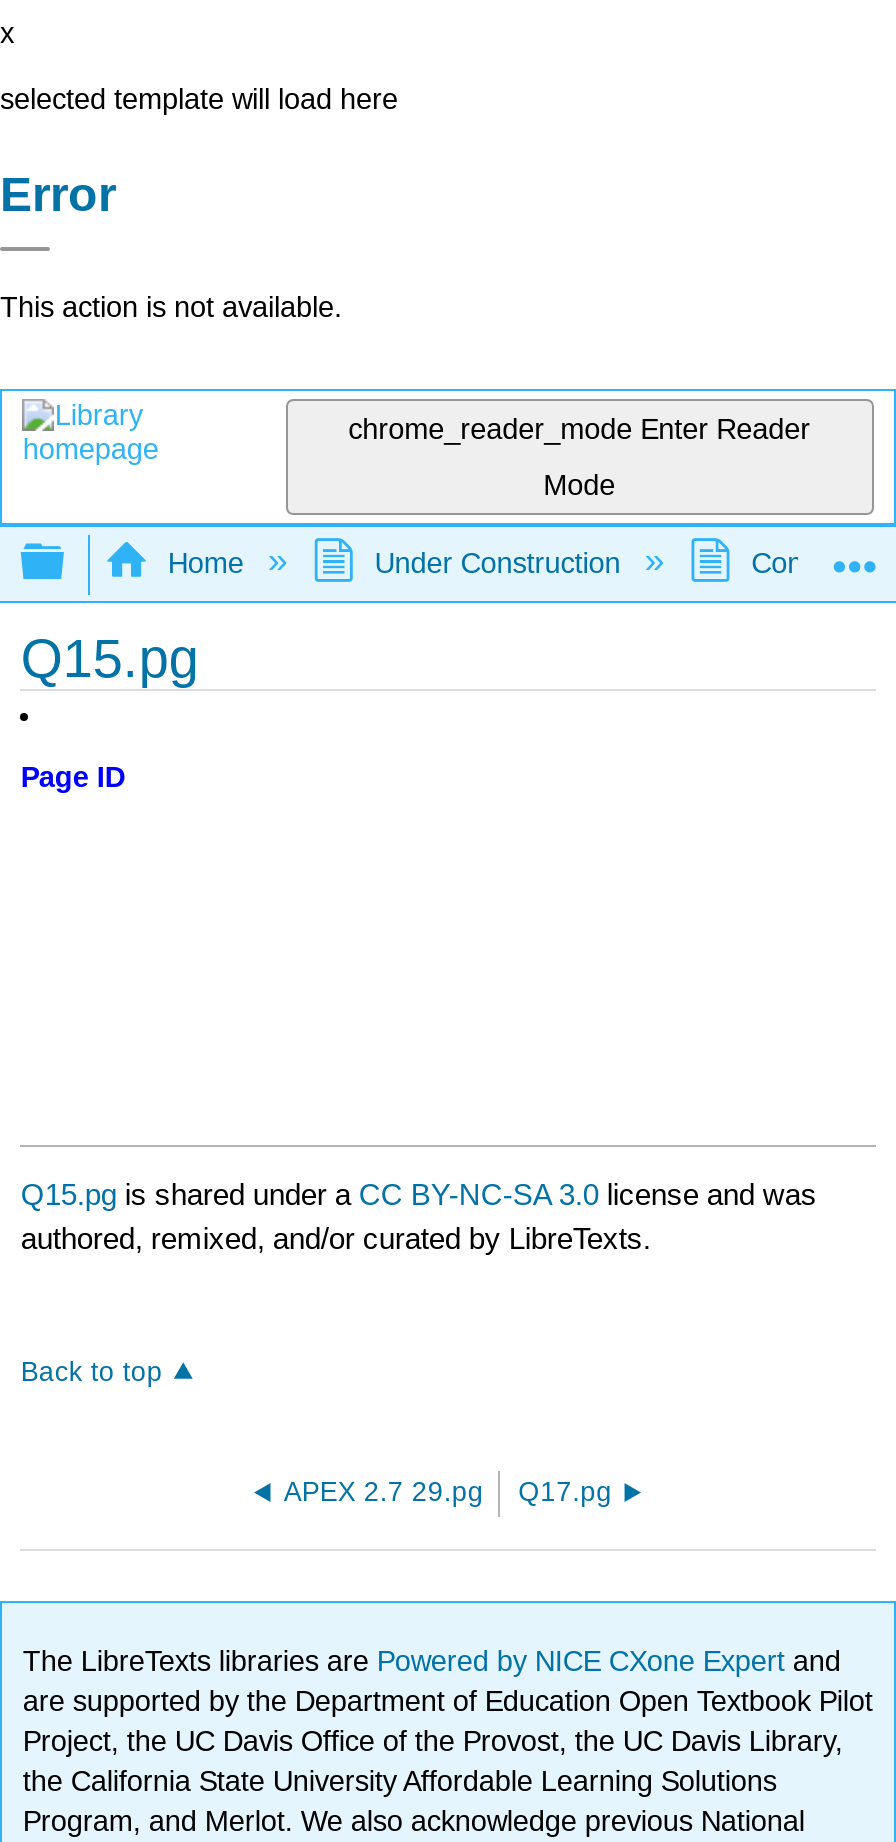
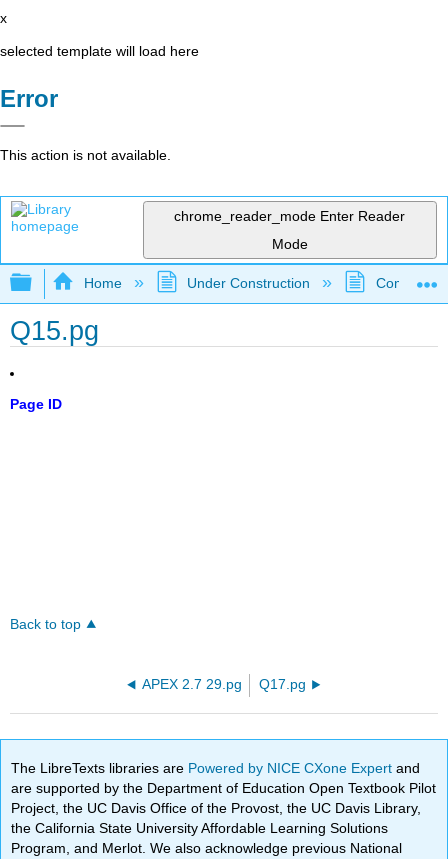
[21,1178,817,1256] Q15.pg is shared under a CC BY-NC-SA 3.0 license and was | authored, remixed, and/or curated by LibreTexts. -> none

